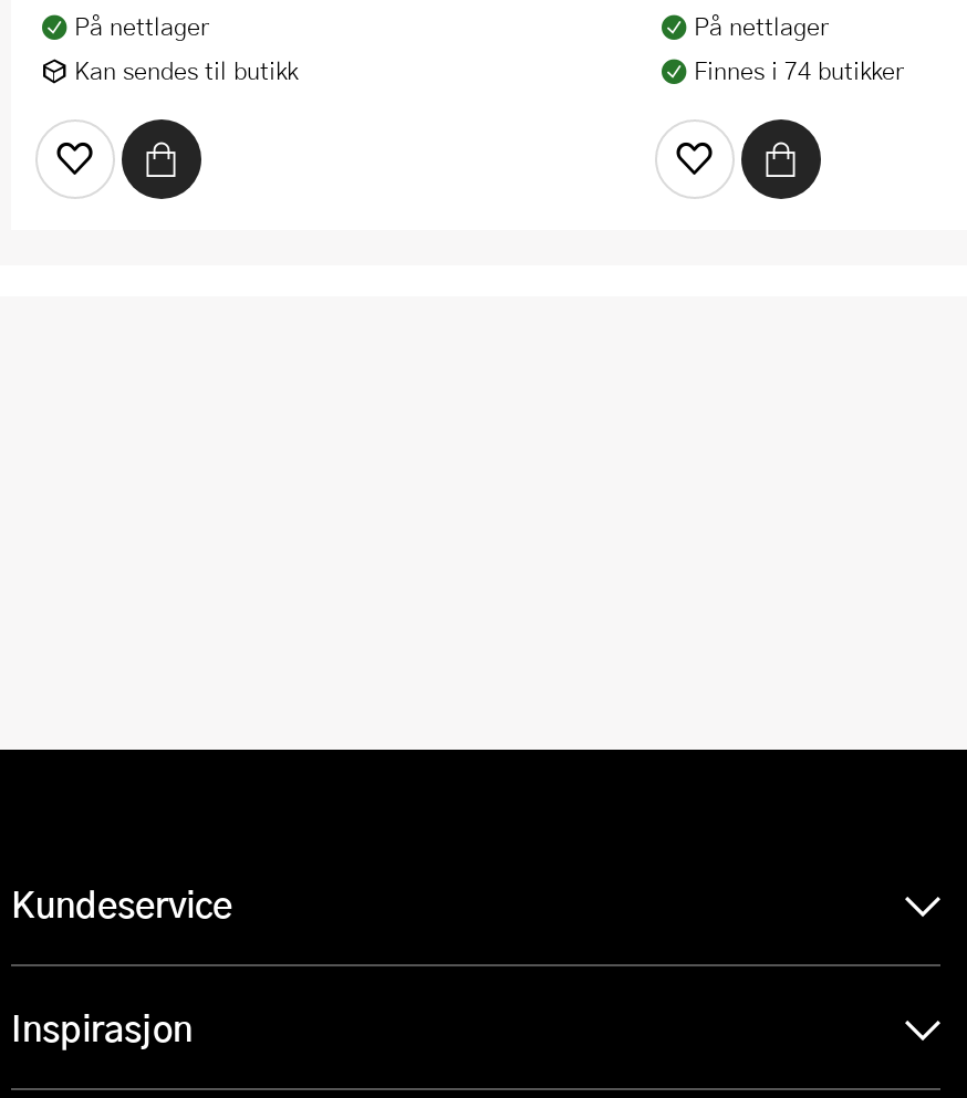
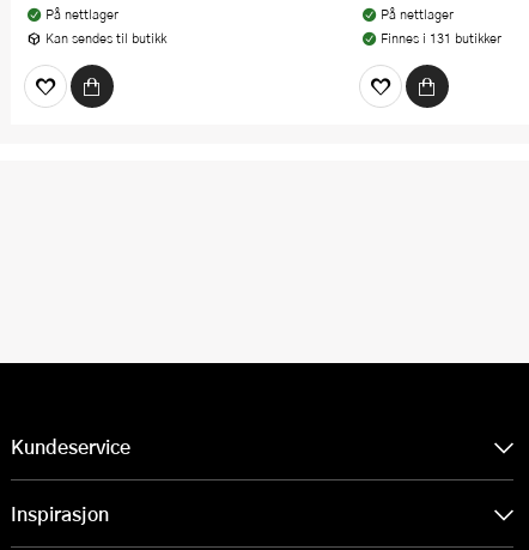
[694,52,904,85] Finnes i 74 butikker -> [380,28,501,46] Finnes i 131 butikker

